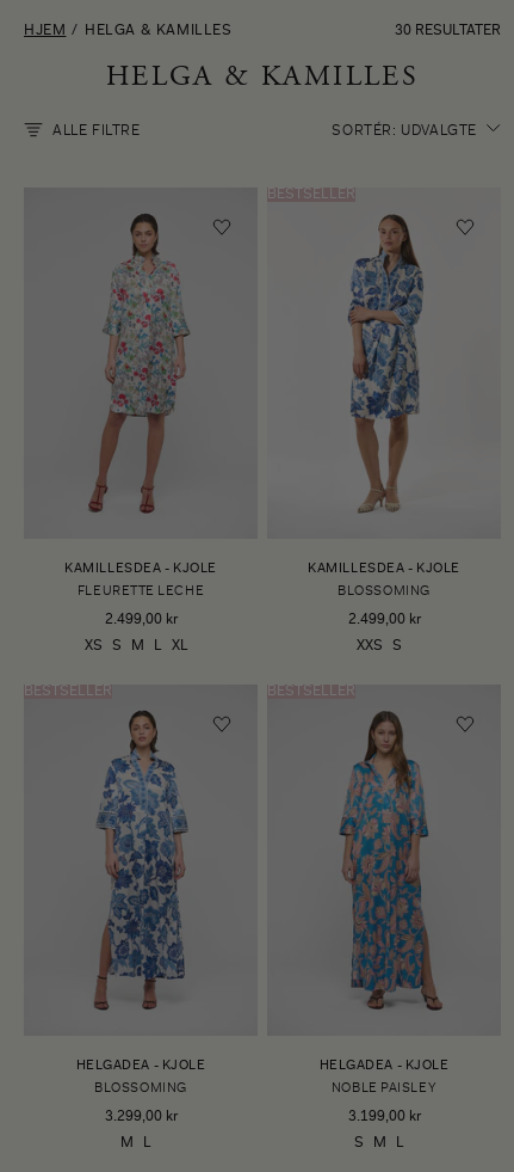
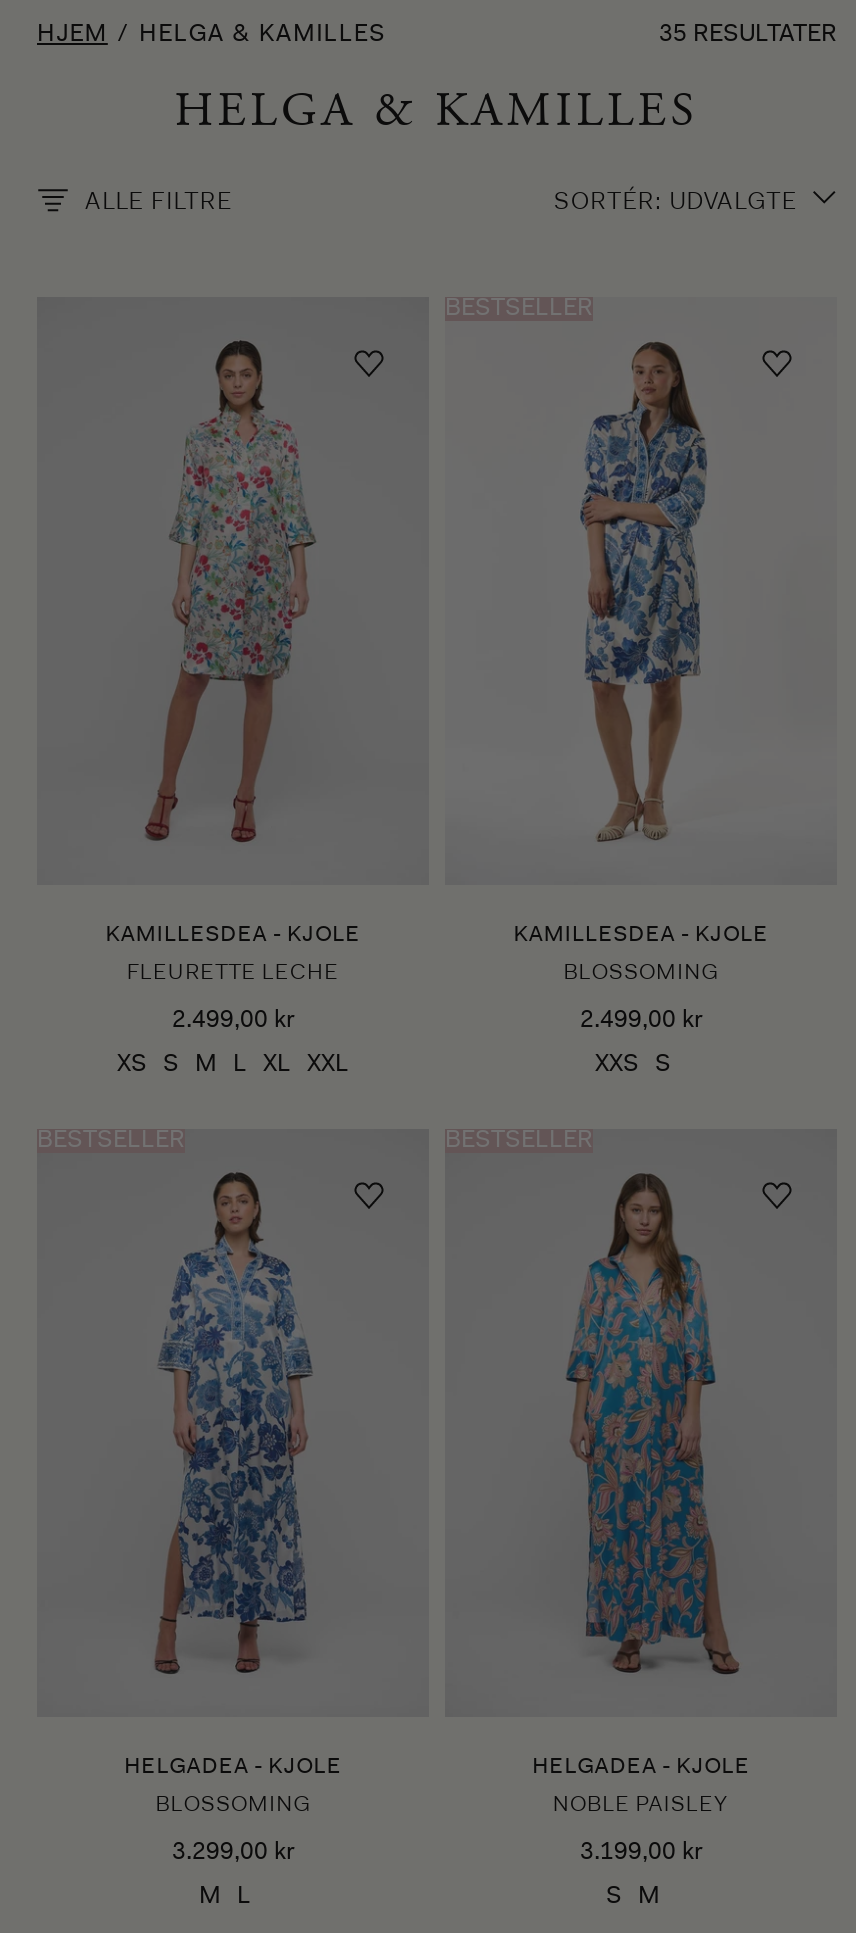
[395,24,501,38] 30 RESULTATER -> [659,23,837,47] 35 RESULTATER
none -> [307,1053,349,1077] XXL
[396,1136,404,1150] L -> none

